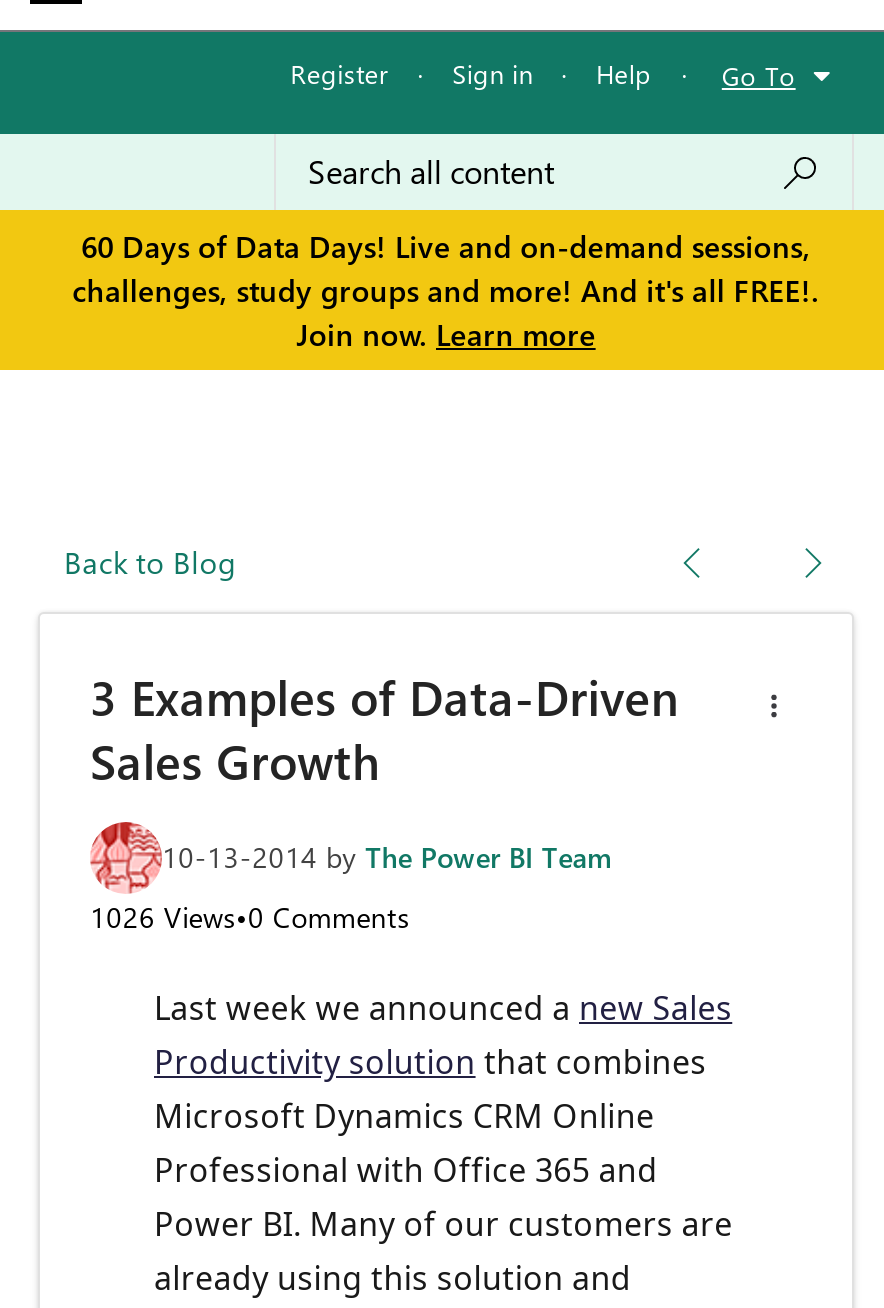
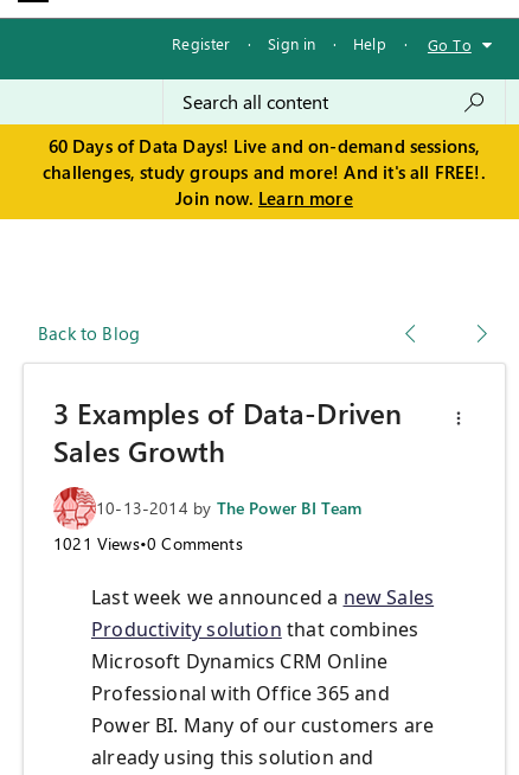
[90,899,410,937] 1026 Views•0 Comments -> [53,533,243,555] 1021 Views•0 Comments

